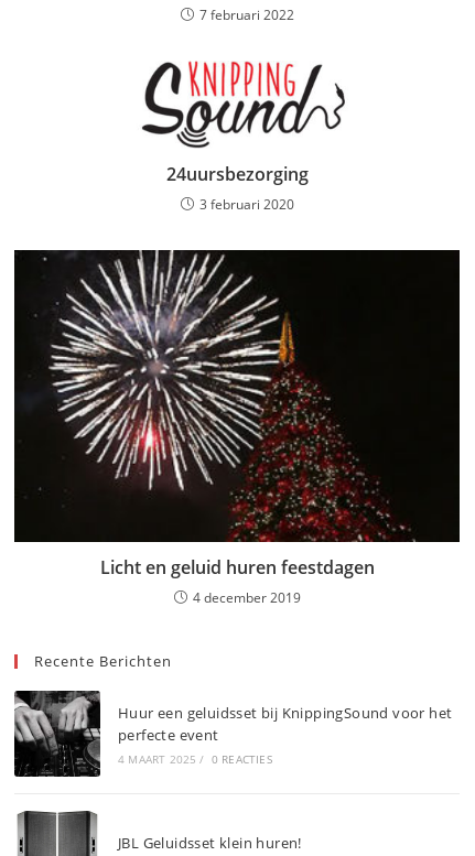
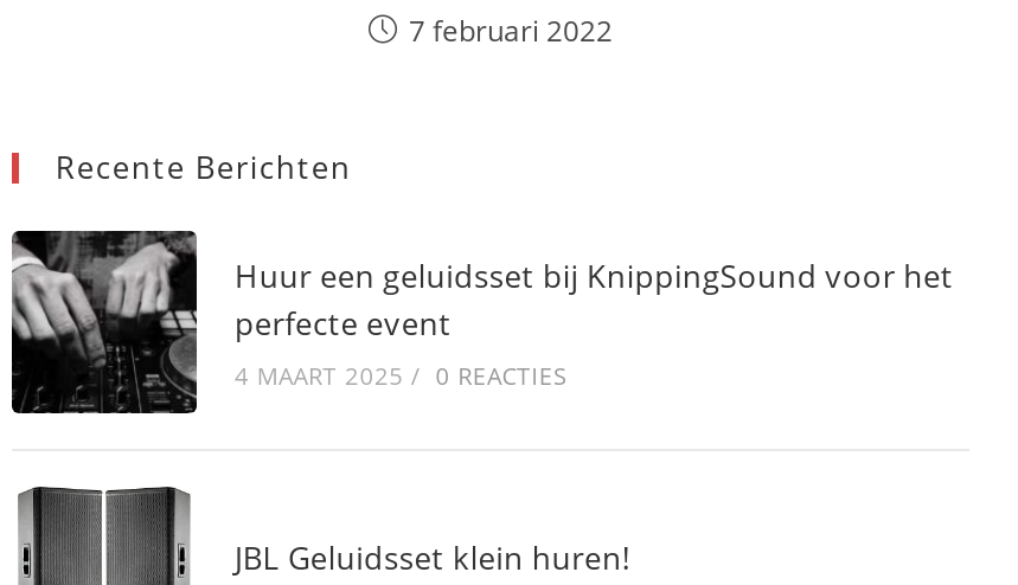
[141,61,346,214] [image] | 24uursbezorging | 3 februari 2020 -> none
[13,249,461,607] [image] | Licht en geluid huren feestdagen | 4 december 2019 -> none

